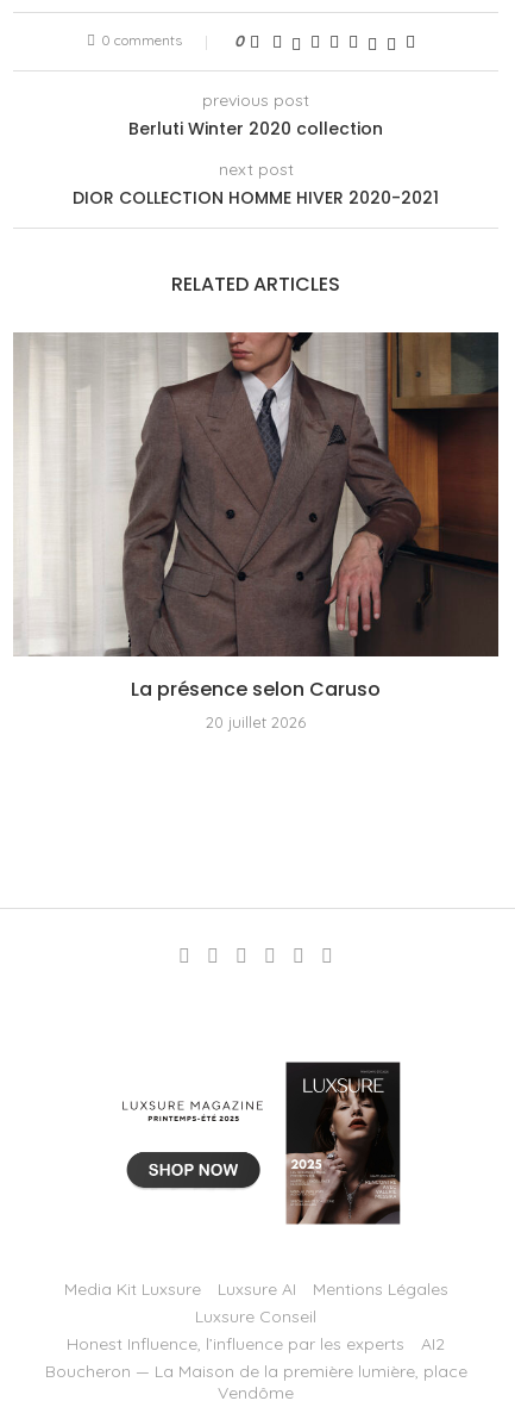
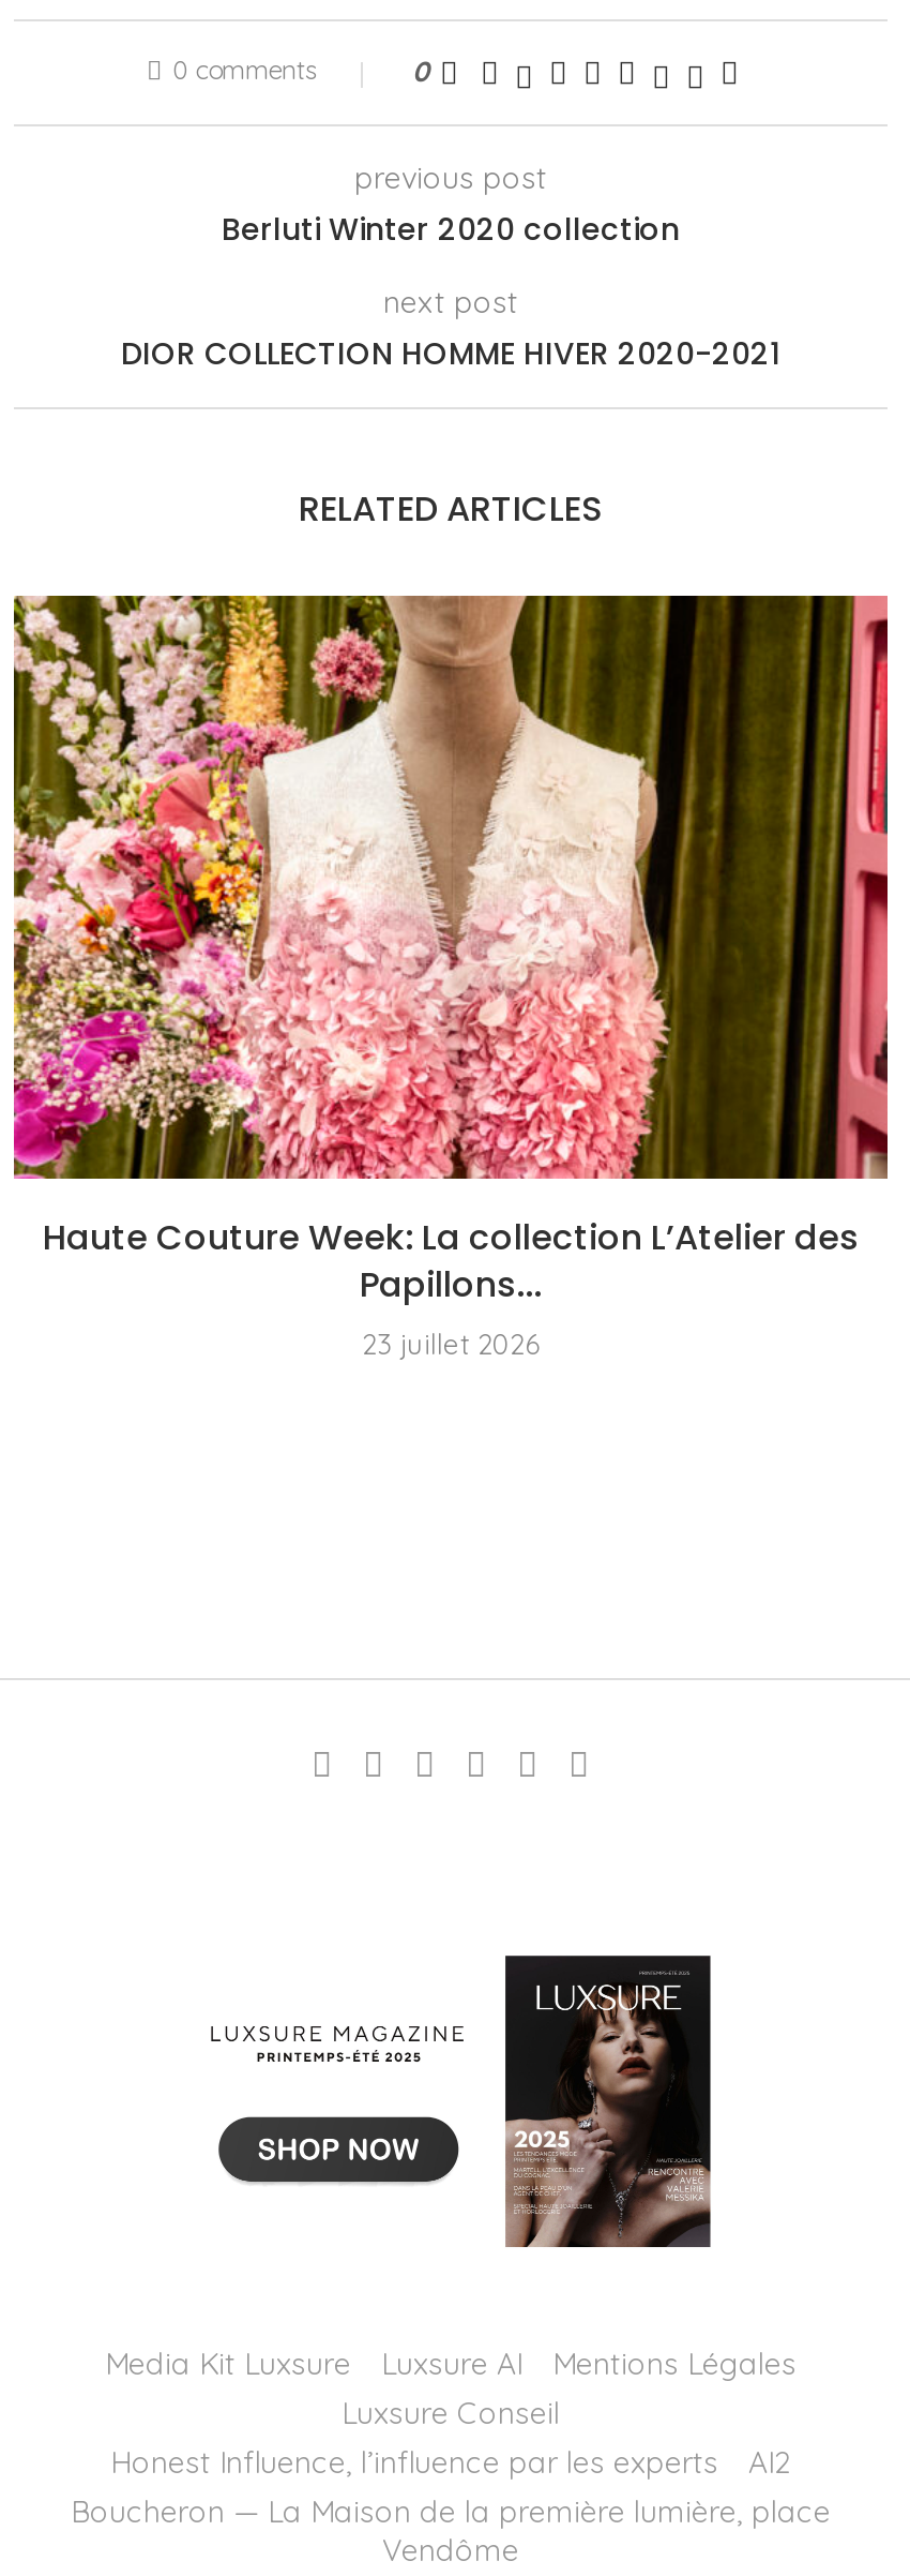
[13,331,500,732] [image] | La présence selon Caruso | 20 juillet 2026 -> [12,594,890,1361] [image] | Haute Couture Week: La collection L’Atelier des | Papillons... | 23 juillet 2026

